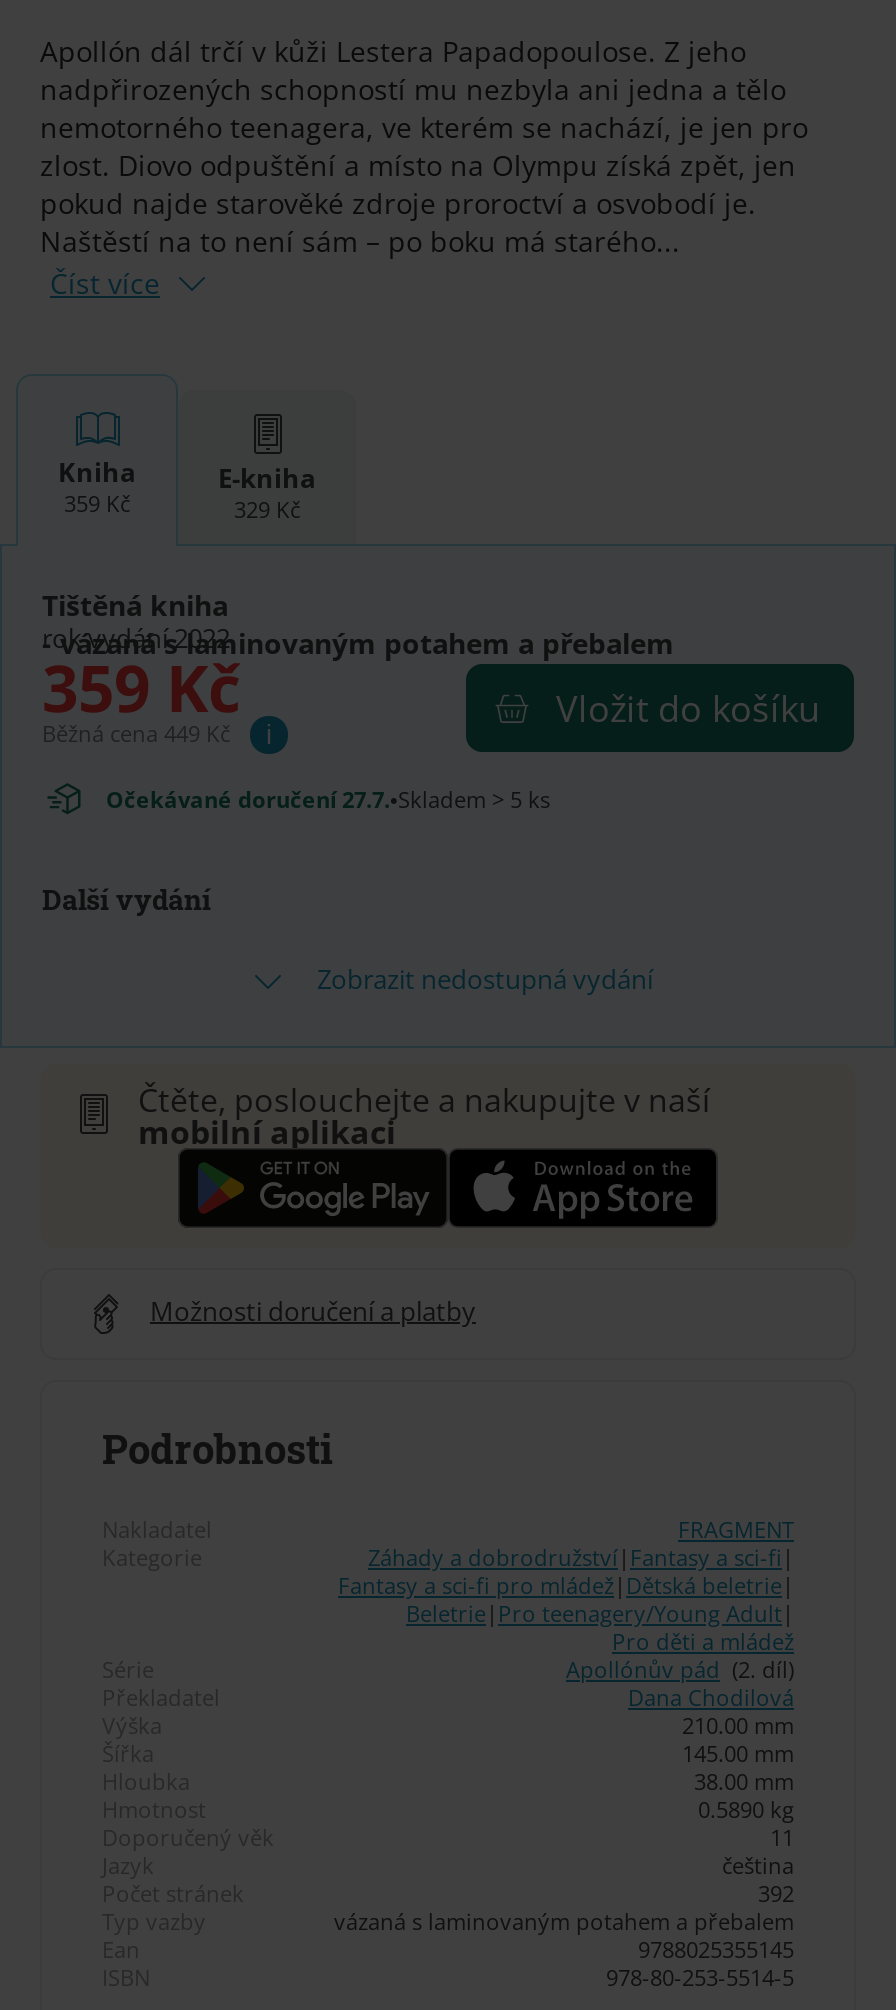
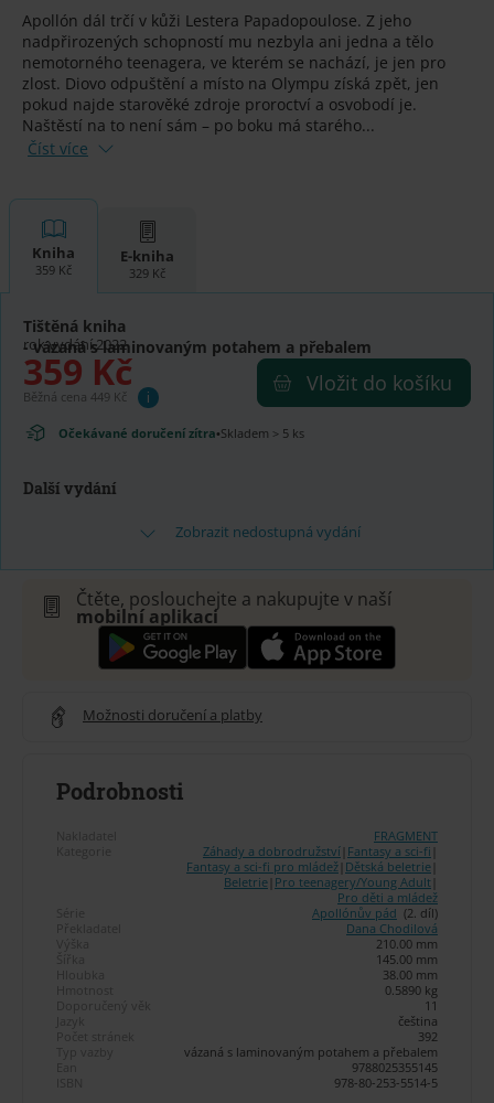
[106,783,550,813] Očekávané doručení 27.7.•Skladem > 5 ks -> [58,424,304,441] Očekávané doručení zítra•Skladem > 5 ks

